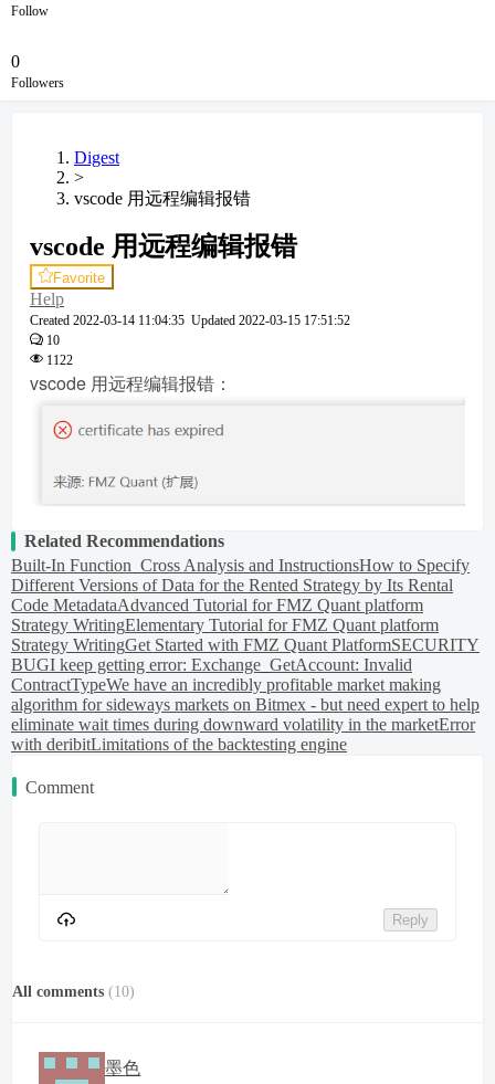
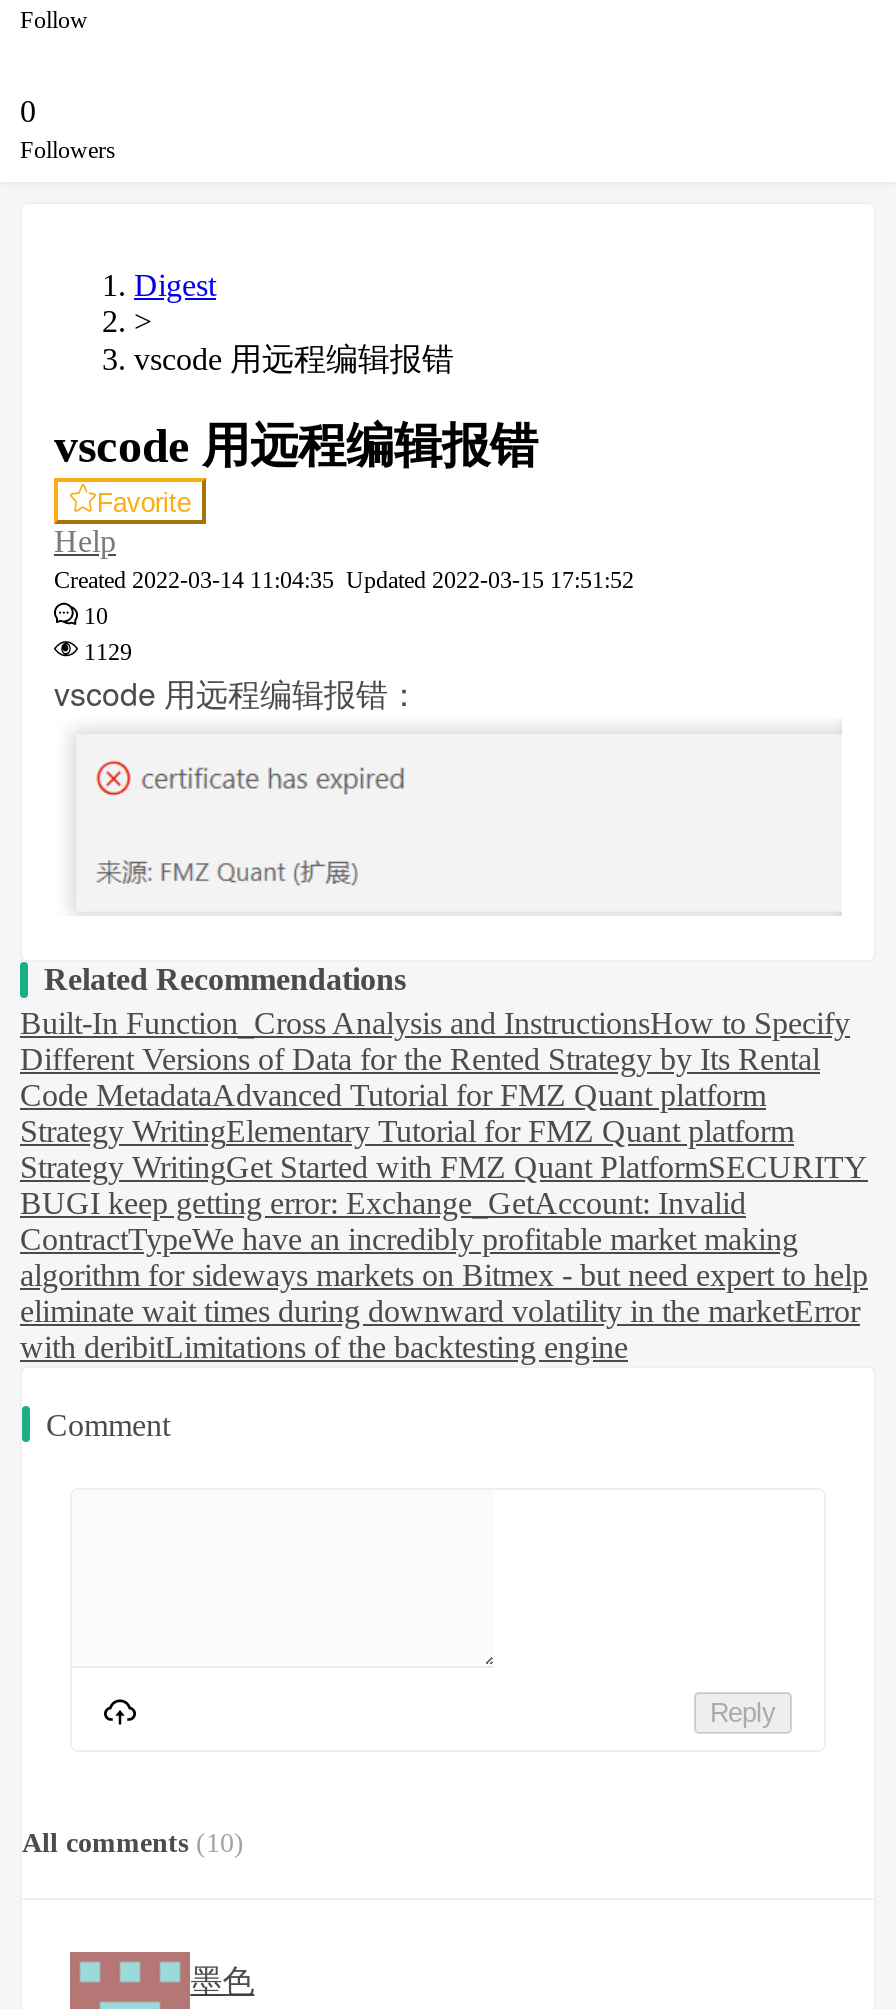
[46,352,73,368] 1122 -> [84,637,132,665] 1129

